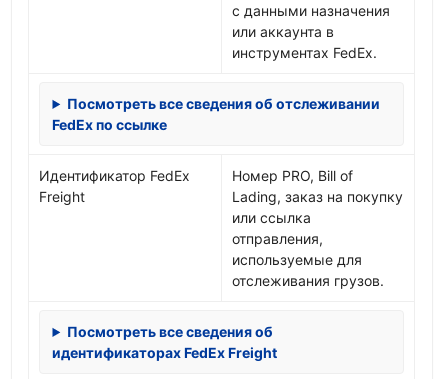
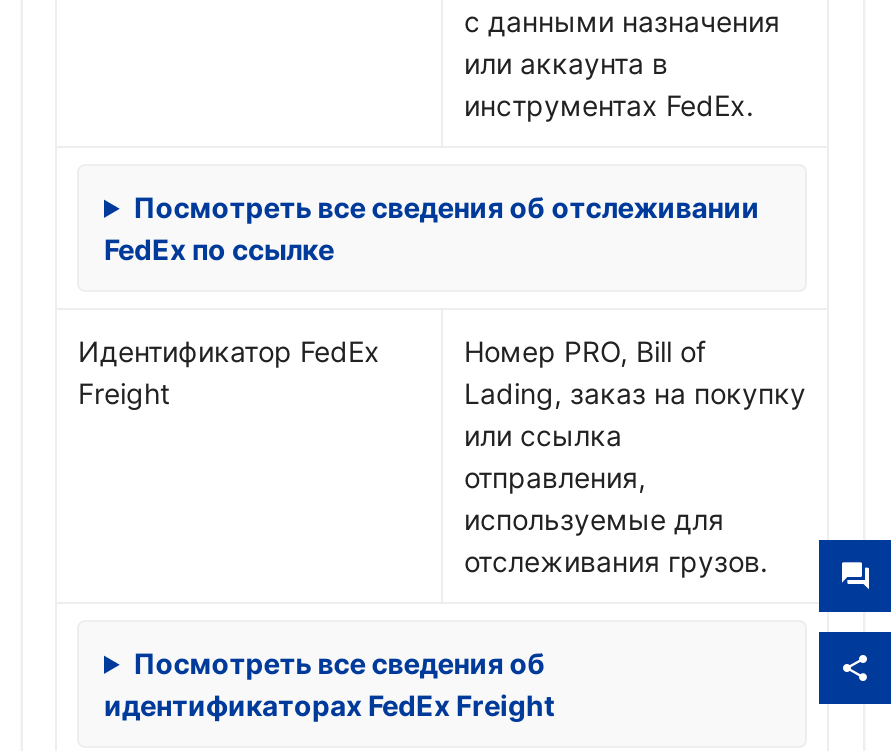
none -> [817,538,885,614] [image]
none -> [817,630,885,706] [image]

